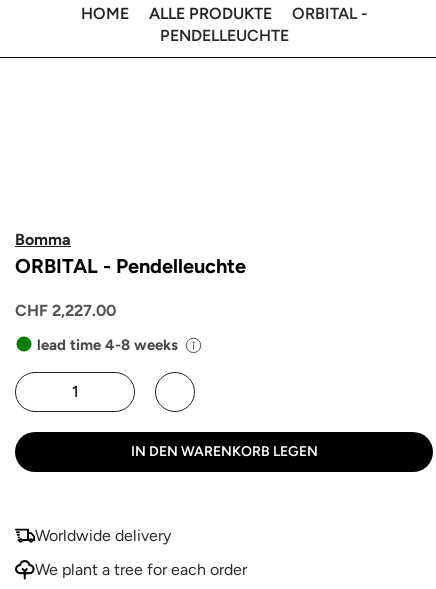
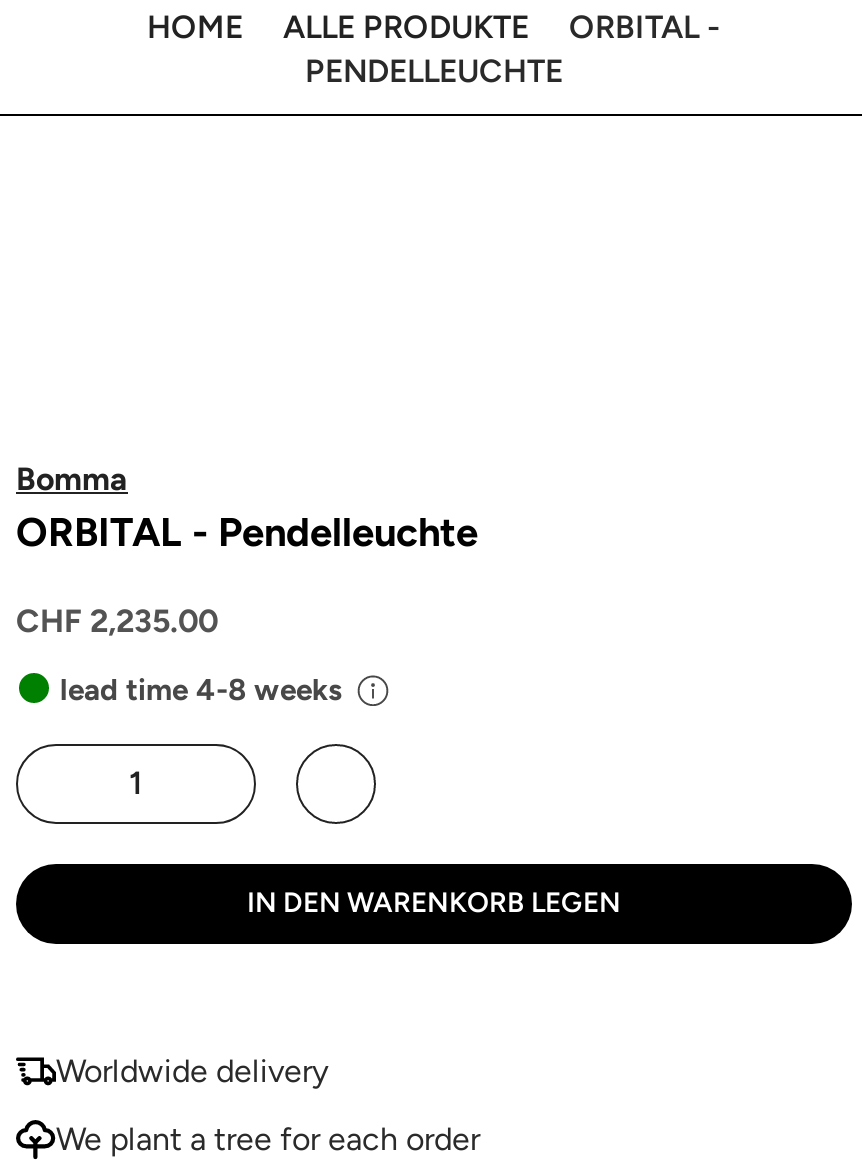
[15,301,116,320] CHF 2,227.00 -> [16,602,218,640] CHF 2,235.00

